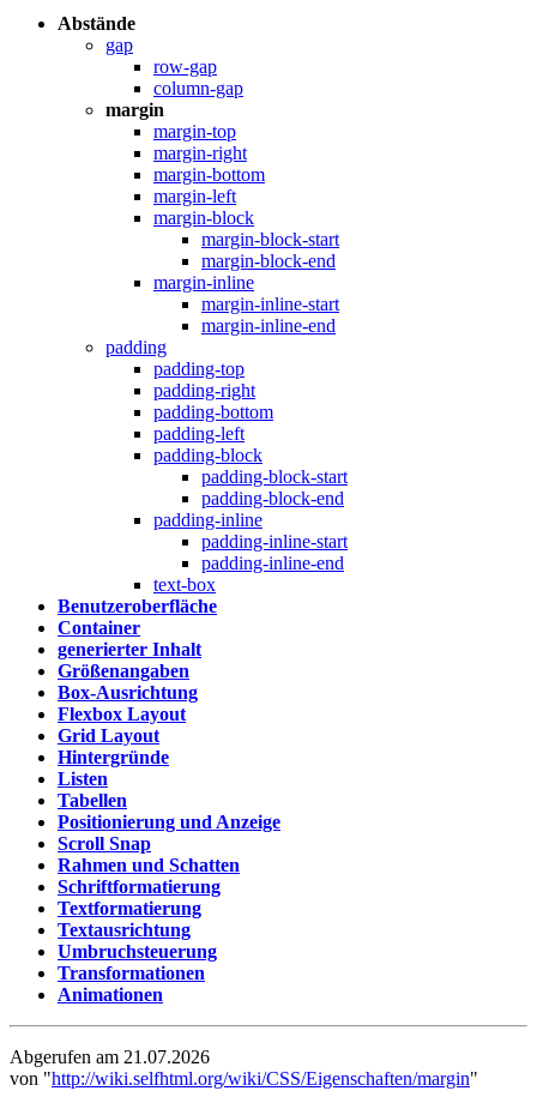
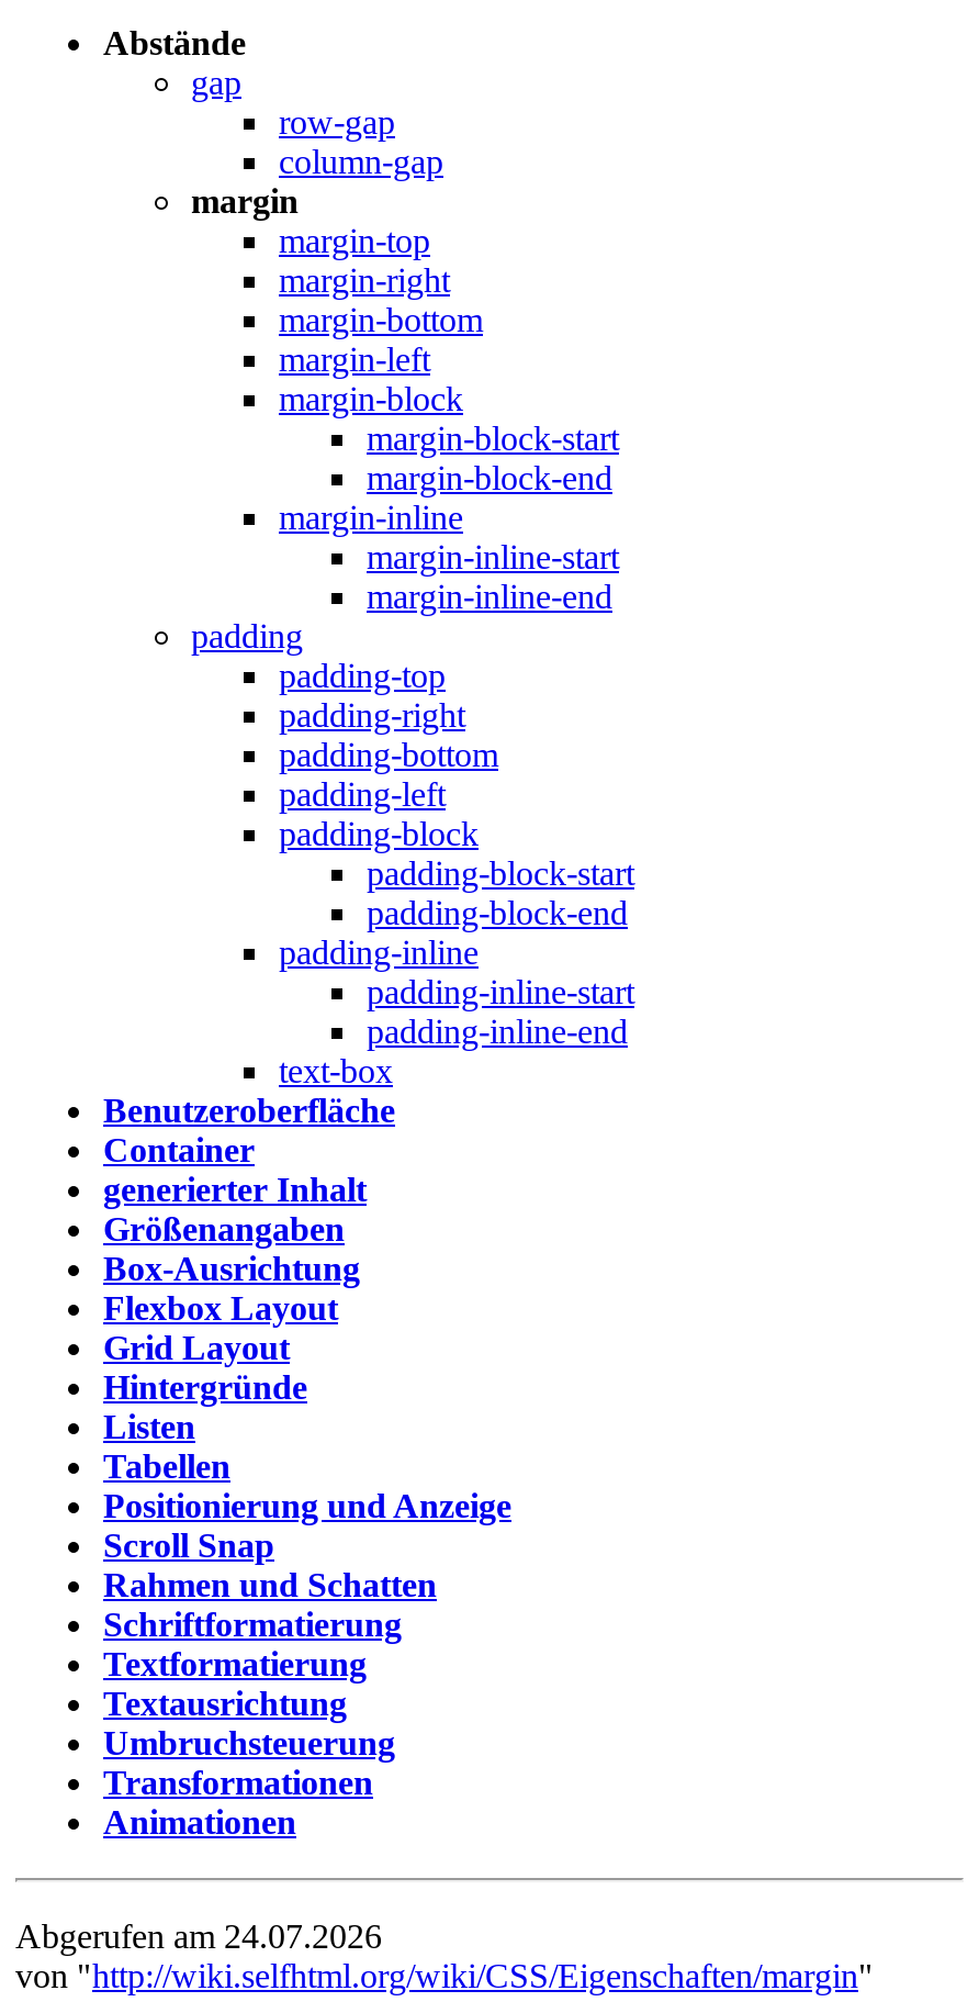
[10,1046,210,1066] Abgerufen am 21.07.2026 -> [15,1916,382,1954] Abgerufen am 24.07.2026

